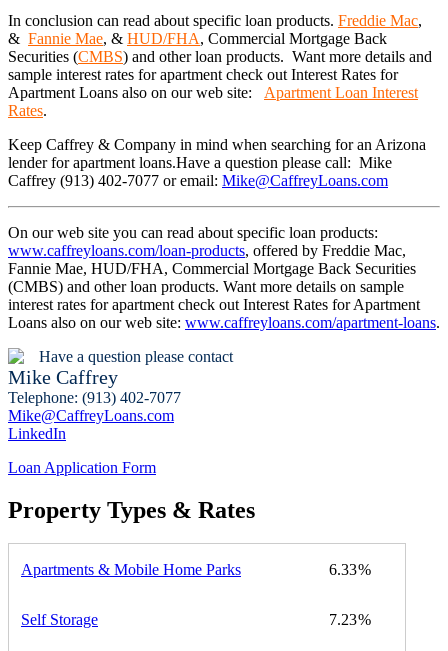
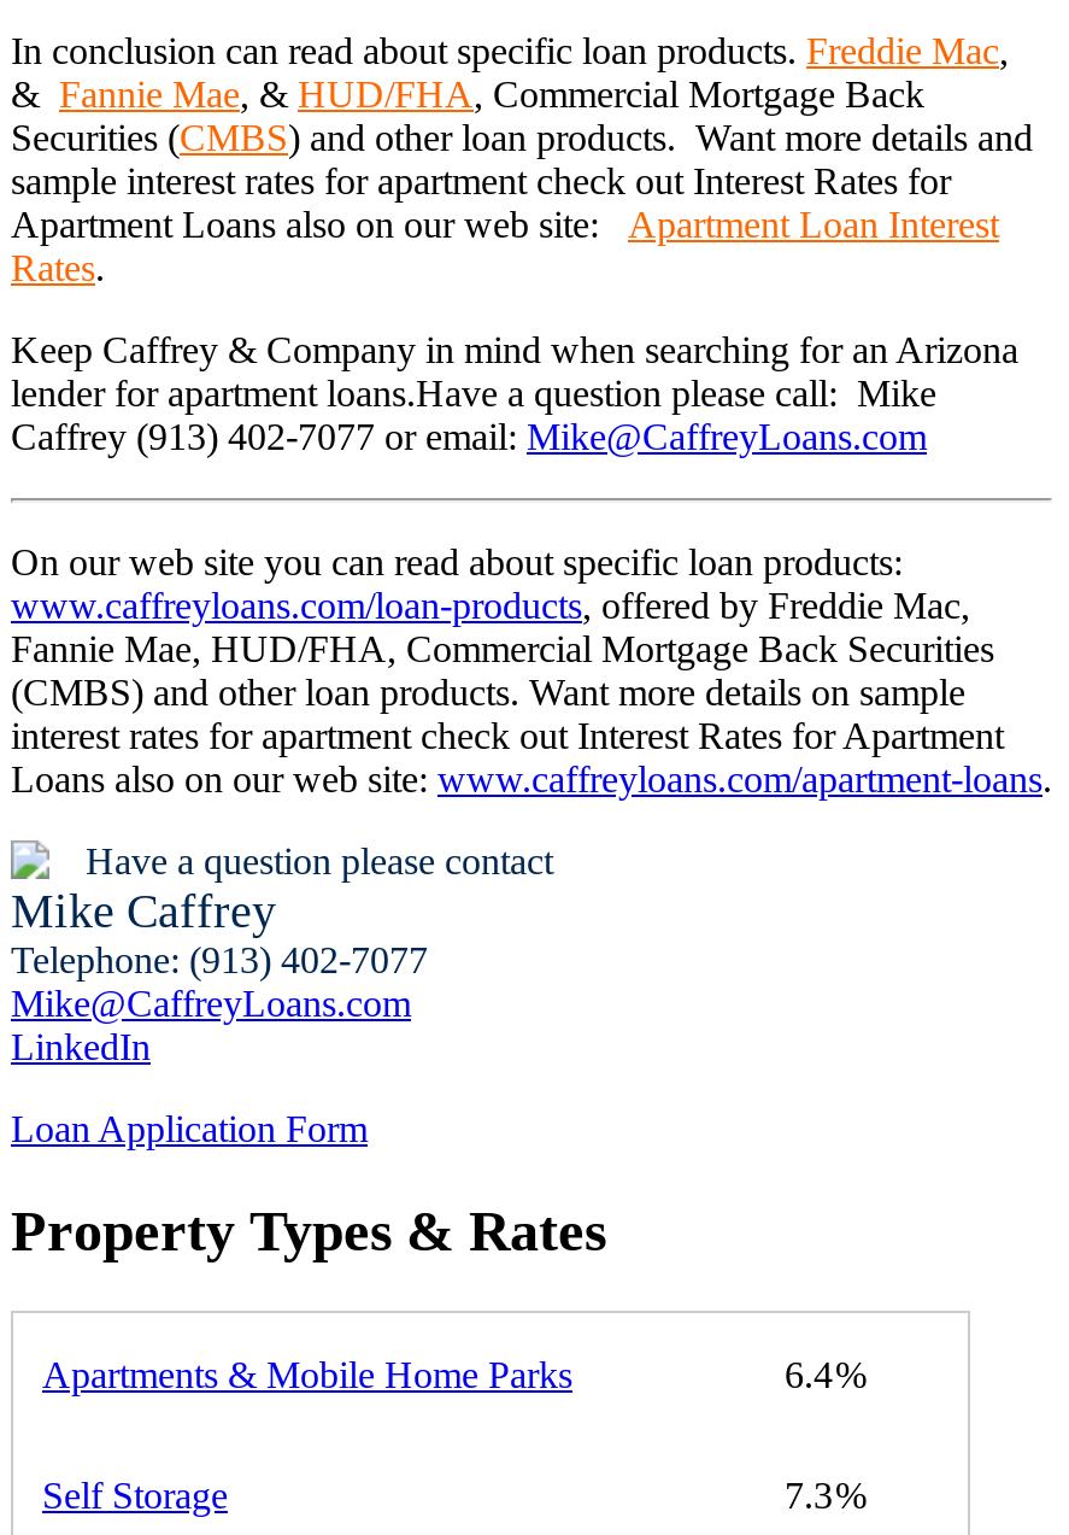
[329,561,357,578] 6.33 -> [785,1355,833,1396] 6.4
[329,611,357,628] 7.23 -> [785,1476,833,1517] 7.3

